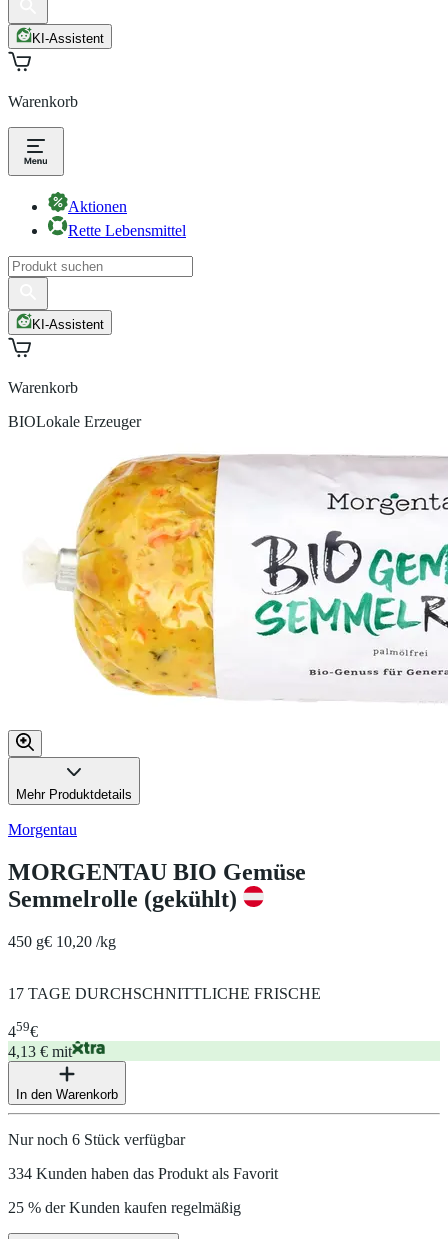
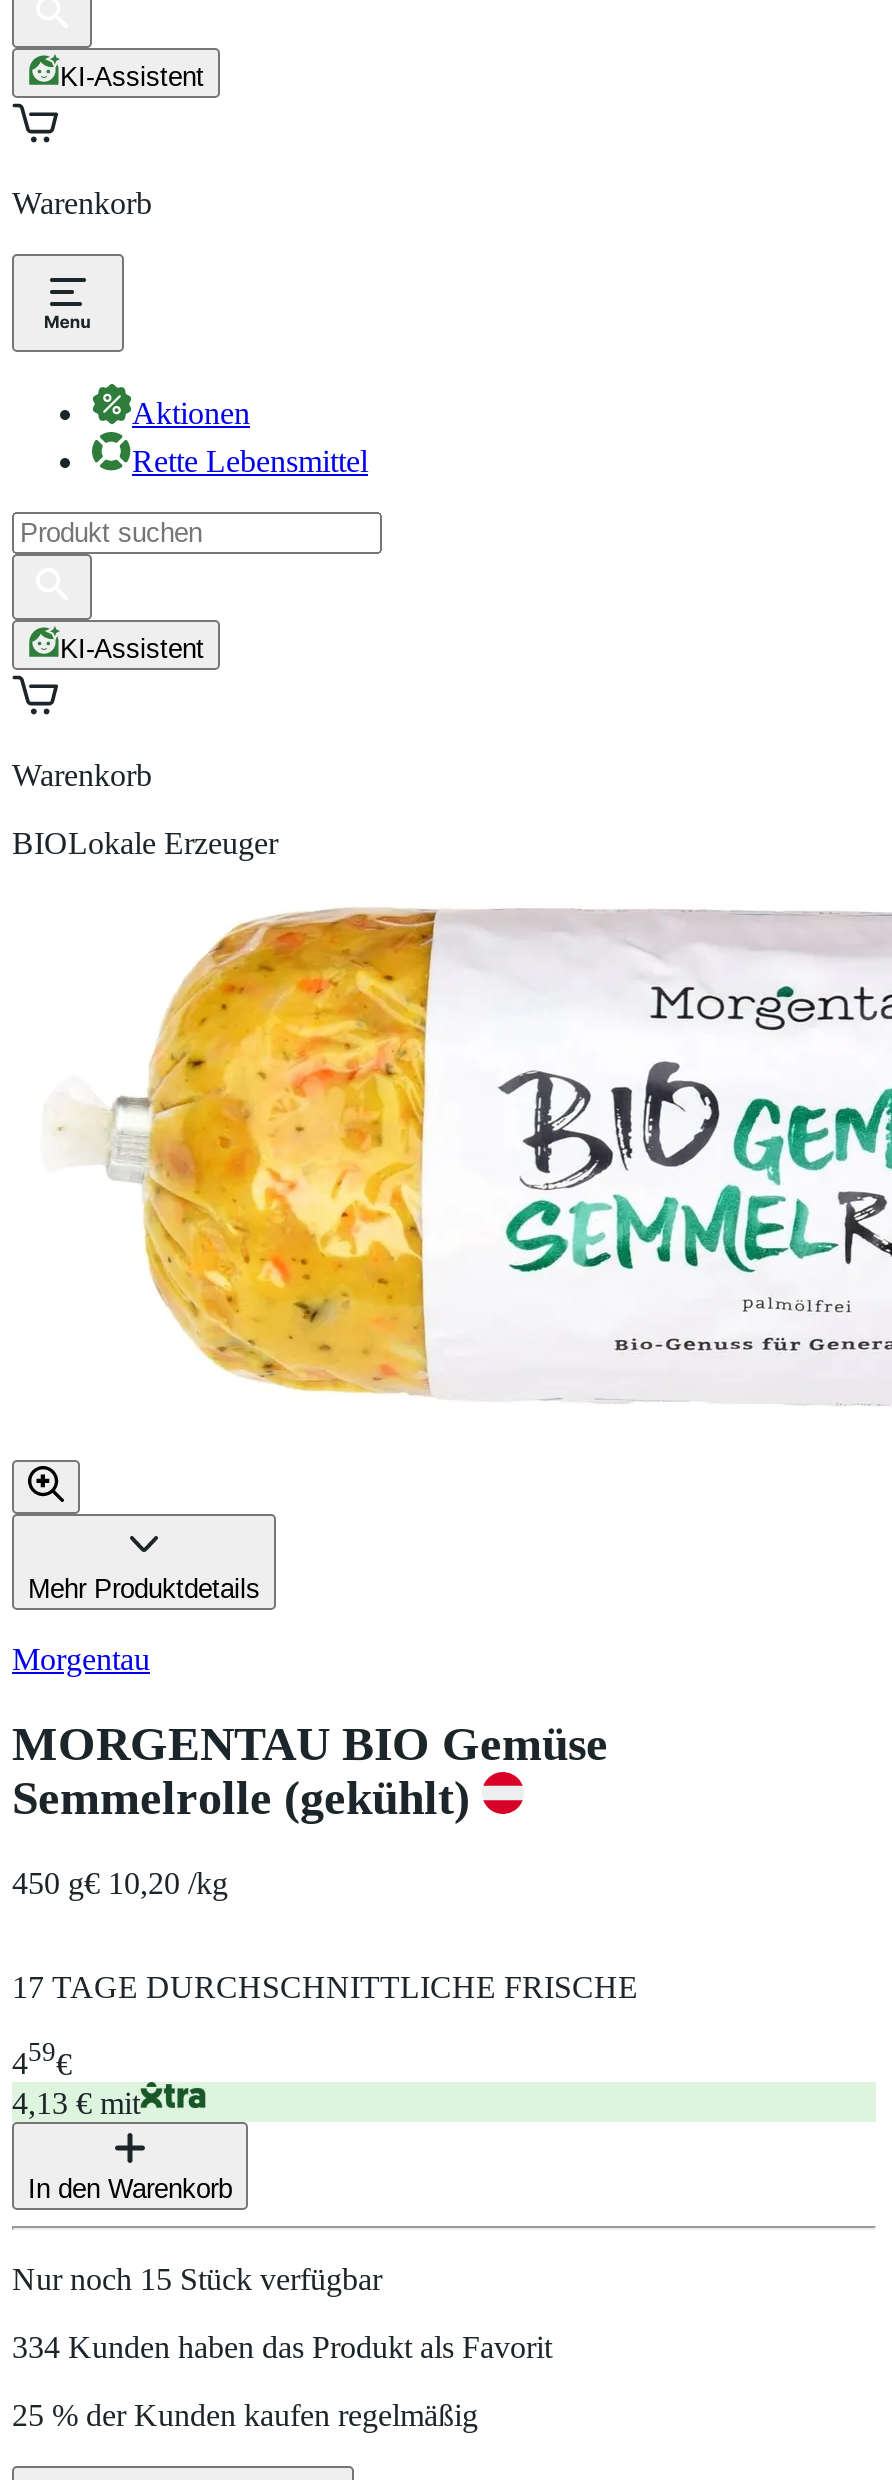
[8,1131,185,1148] Nur noch 6 Stück verfügbar -> [12,2263,382,2297] Nur noch 15 Stück verfügbar

